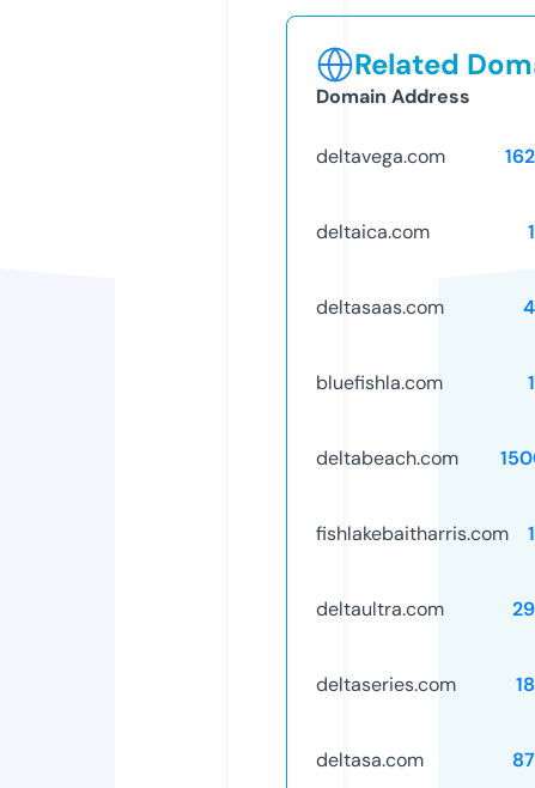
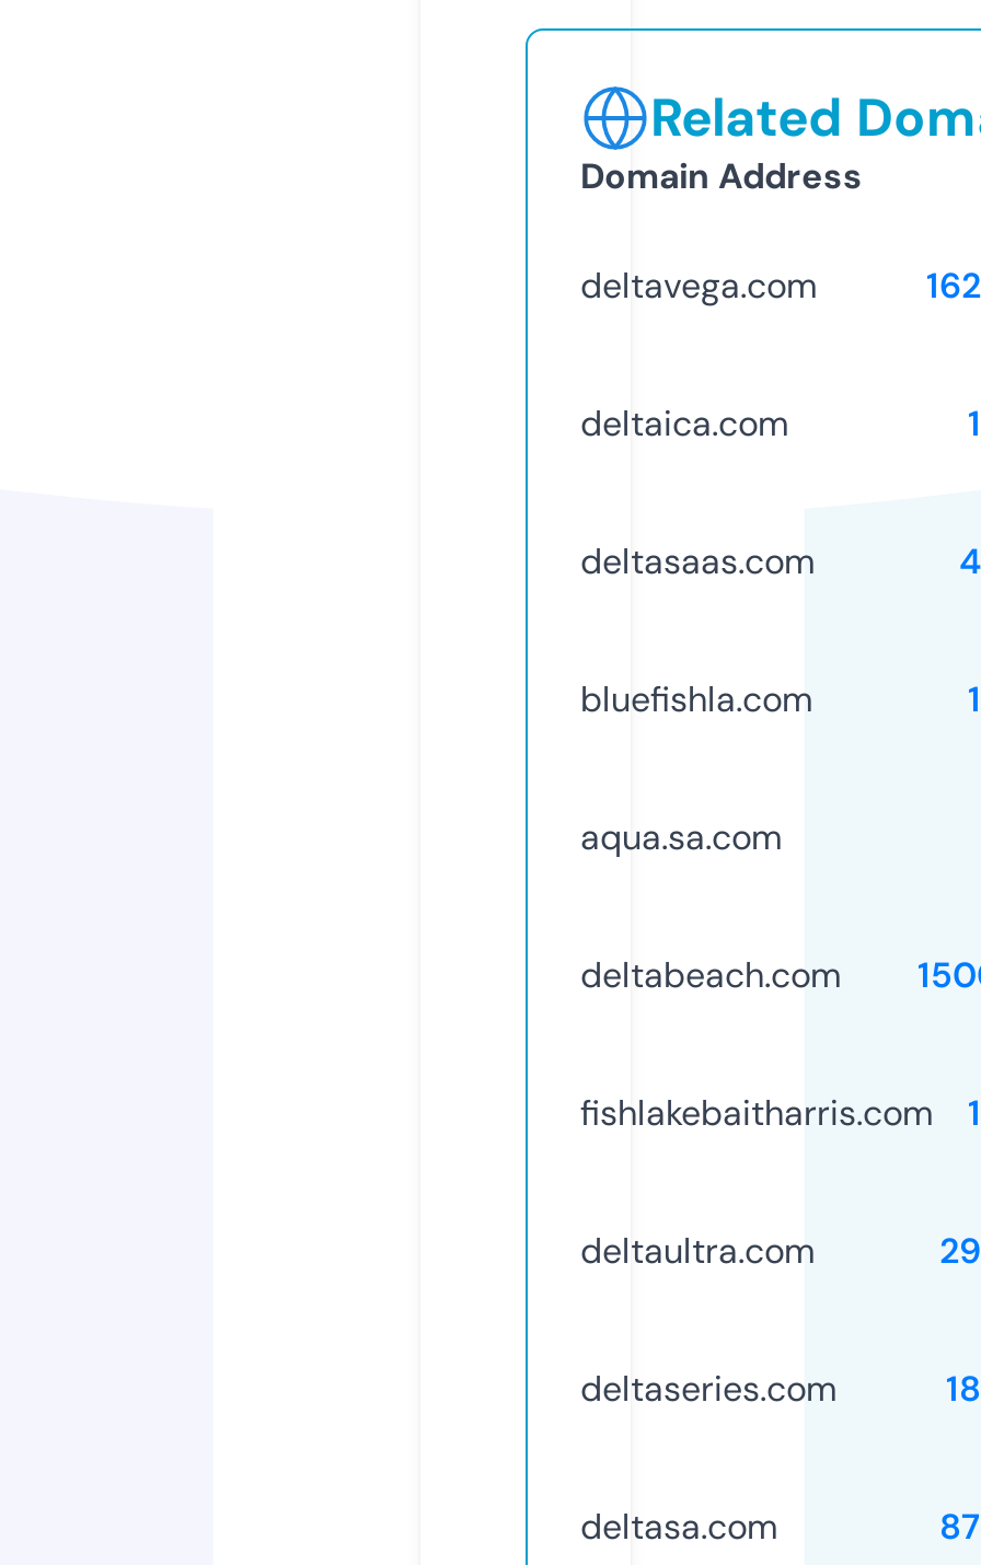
none -> [580,814,782,860] aqua.sa.com

